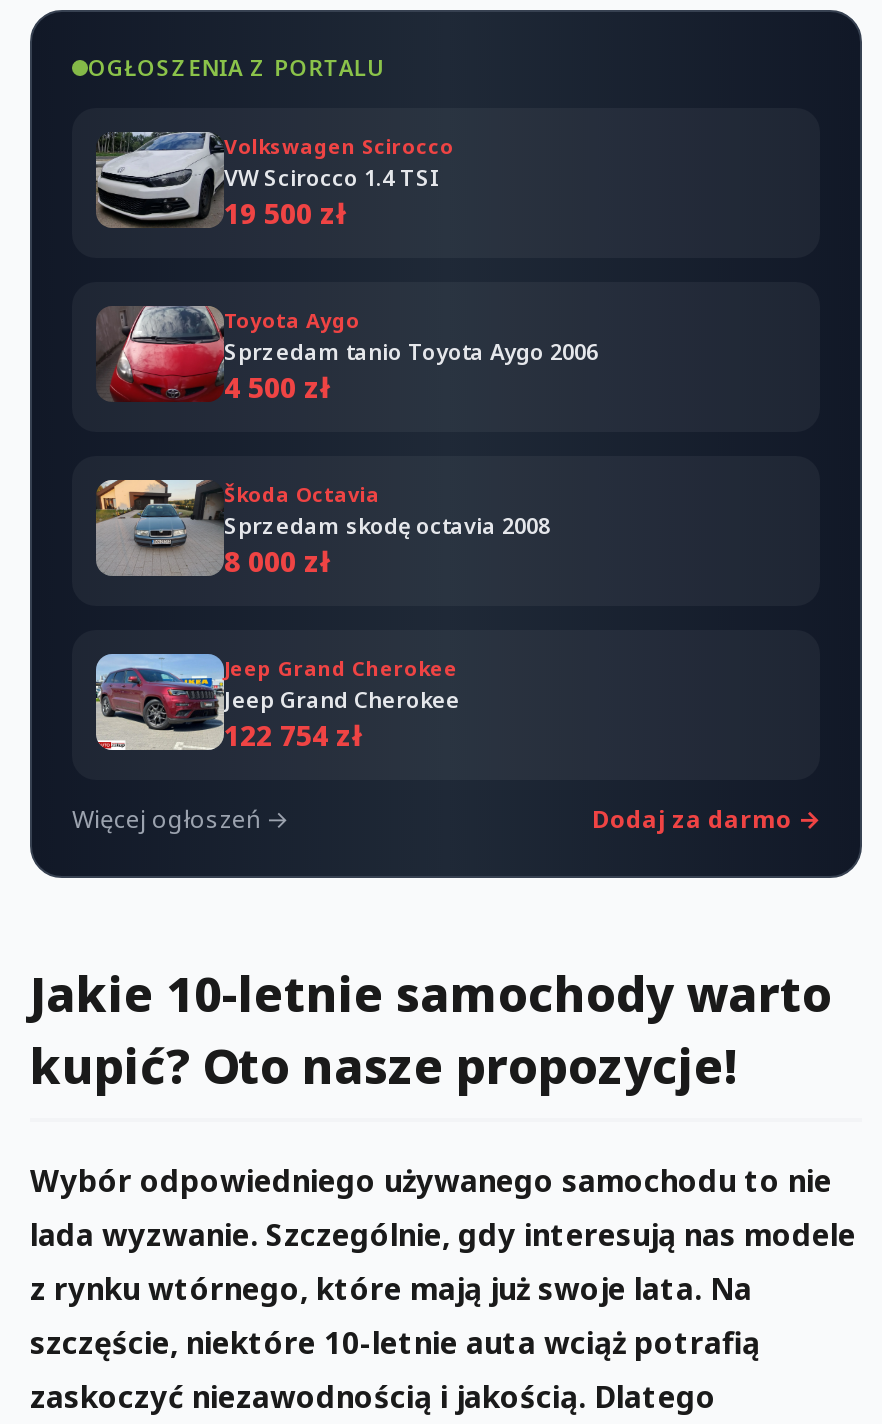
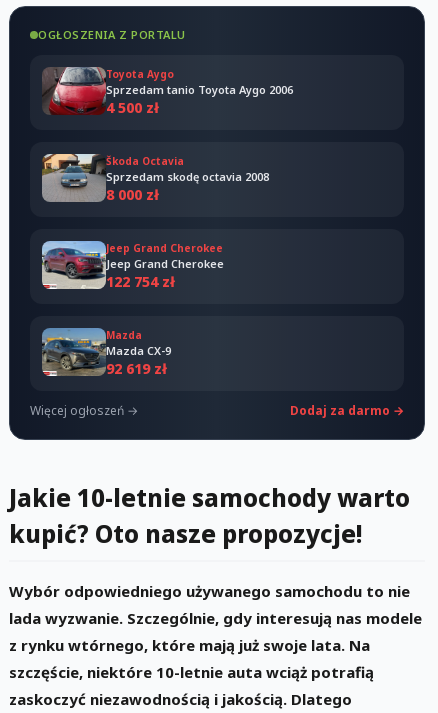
[96,132,454,232] [image] | Volkswagen Scirocco | VW Scirocco 1.4 TSI | 19 500 zł -> none
moved [94,298,598,754] -> [41,63,293,291]: [image] | Toyota Aygo | Sprzedam tanio Toyota Aygo 2006 | ... | Jeep Grand Cherokee | 122 754 zł
none -> [43,328,171,378] [image] | Mazda | Mazda CX-9 | 92 619 zł

